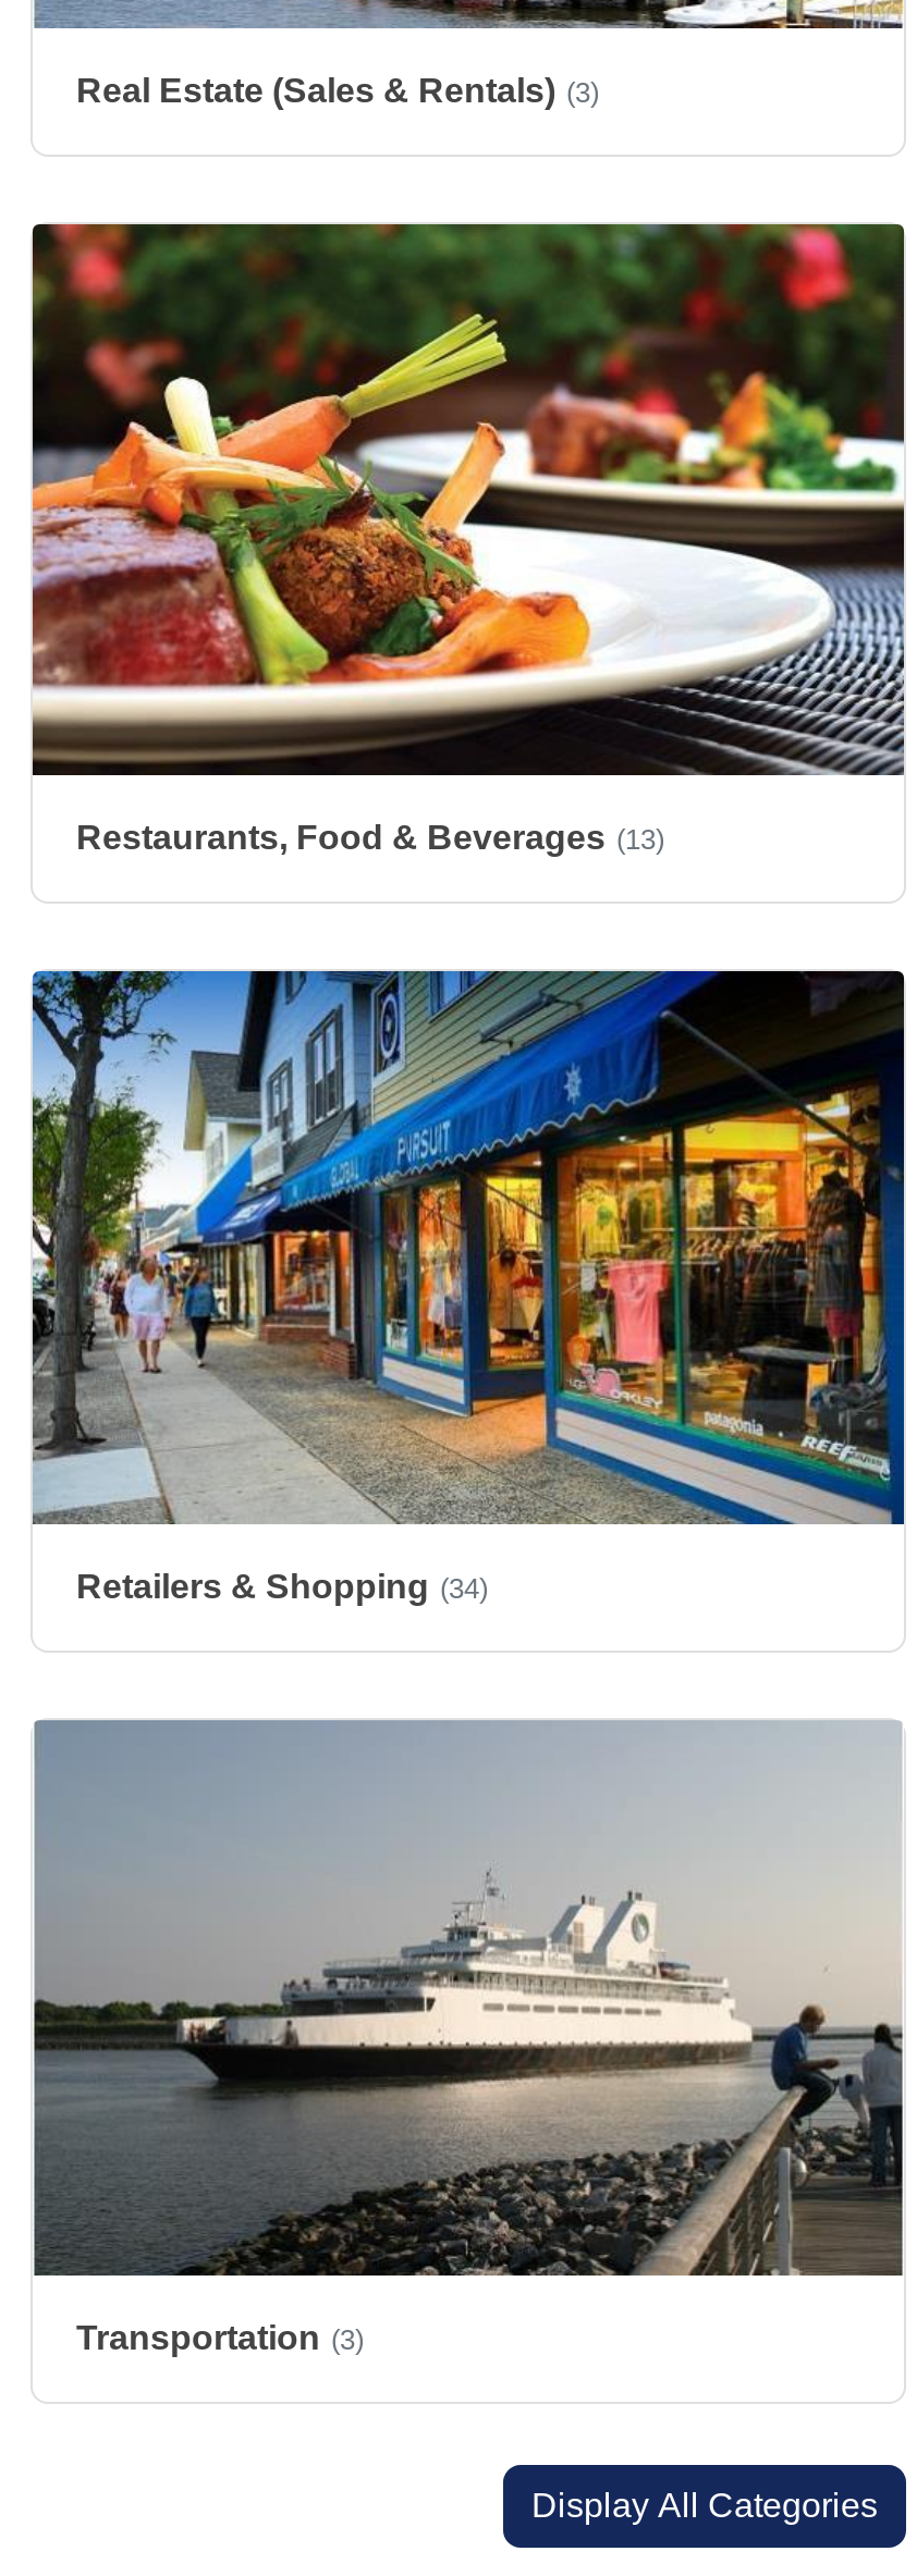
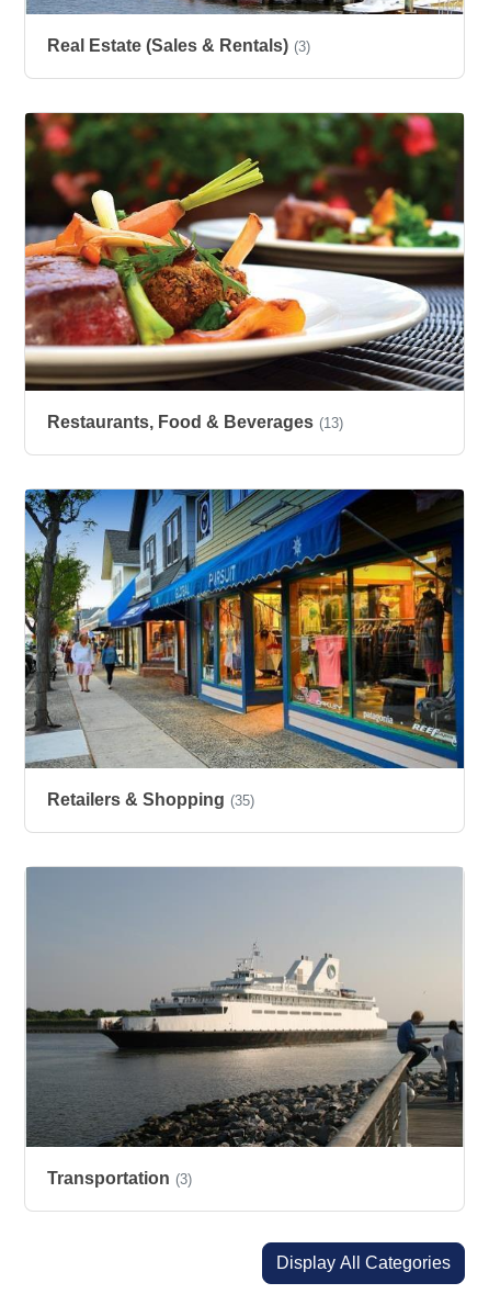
[76,1568,488,1605] Retailers & Shopping (34) -> [47,790,254,809] Retailers & Shopping (35)

